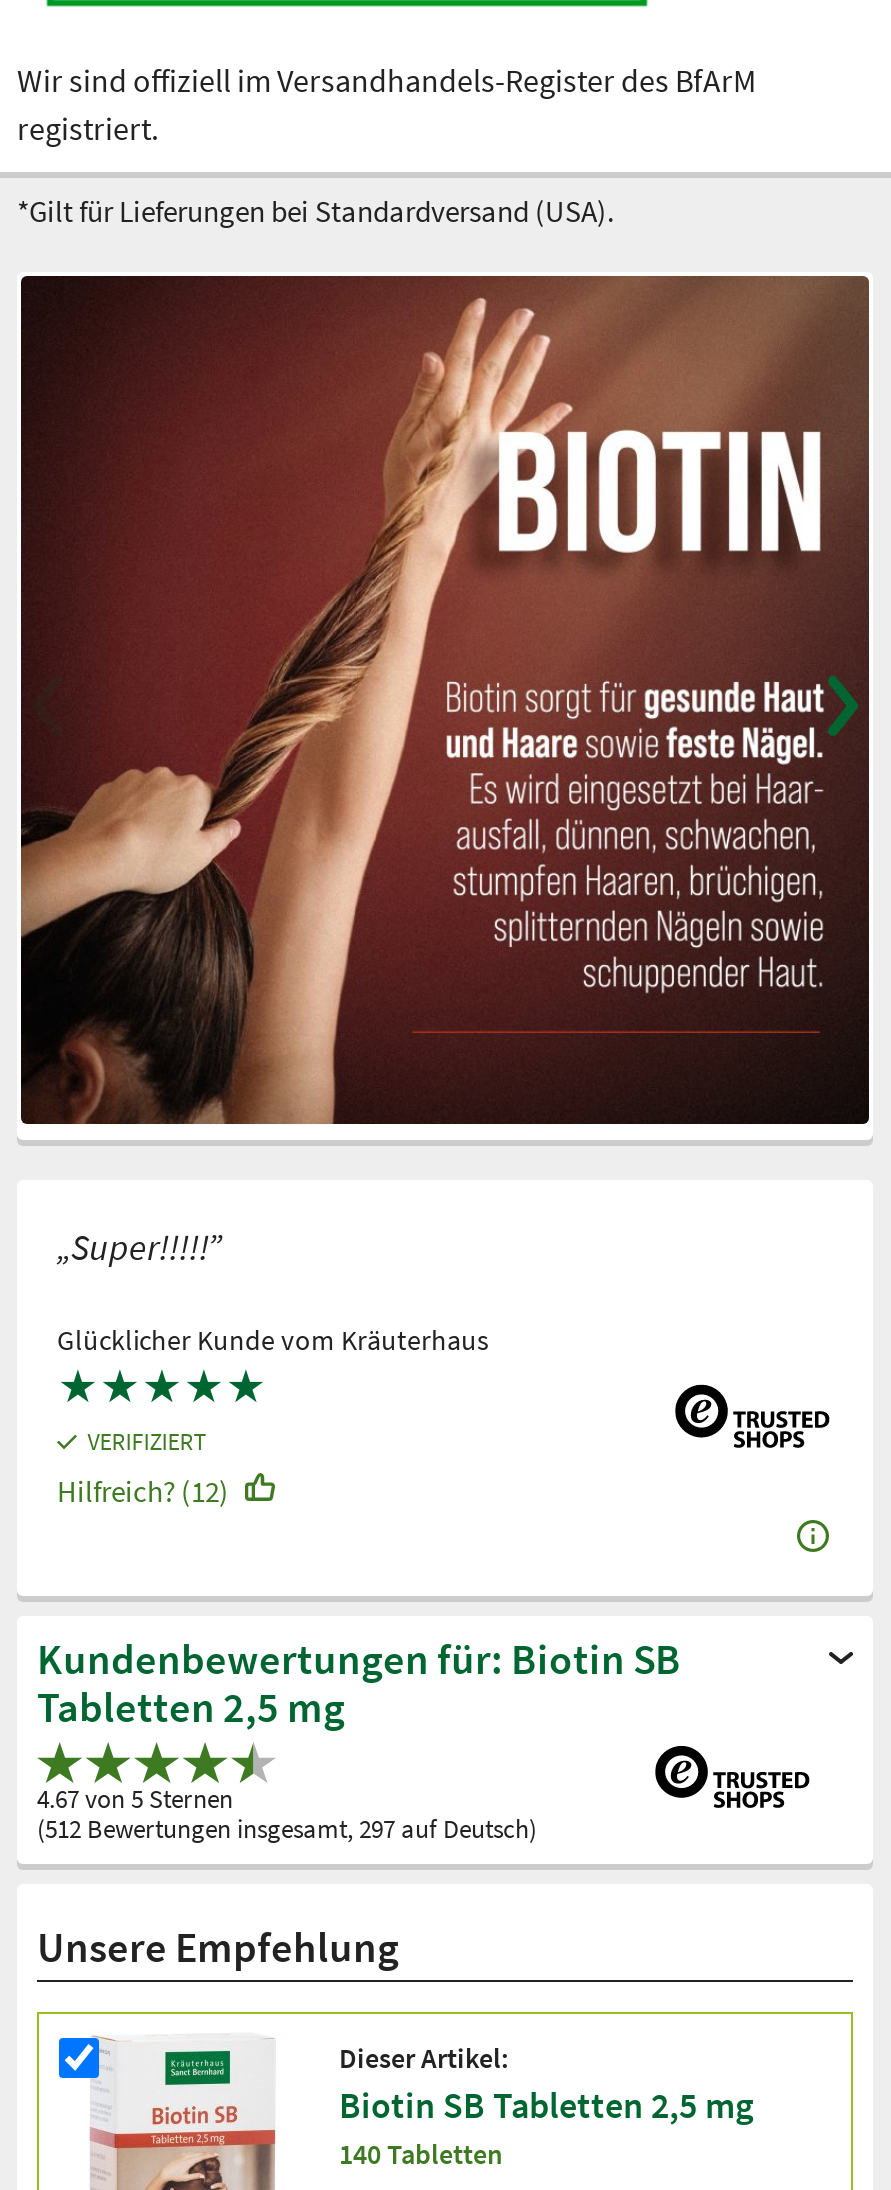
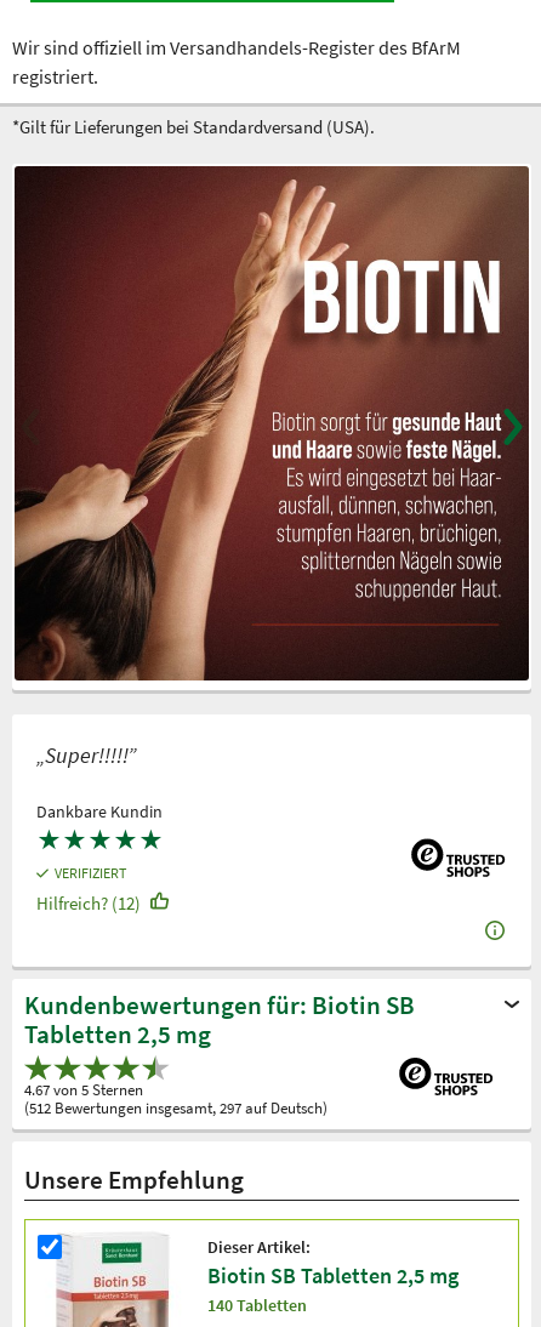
[57,1323,489,1359] Glücklicher Kunde vom Kräuterhaus -> [36,801,163,823] Dankbare Kundin

